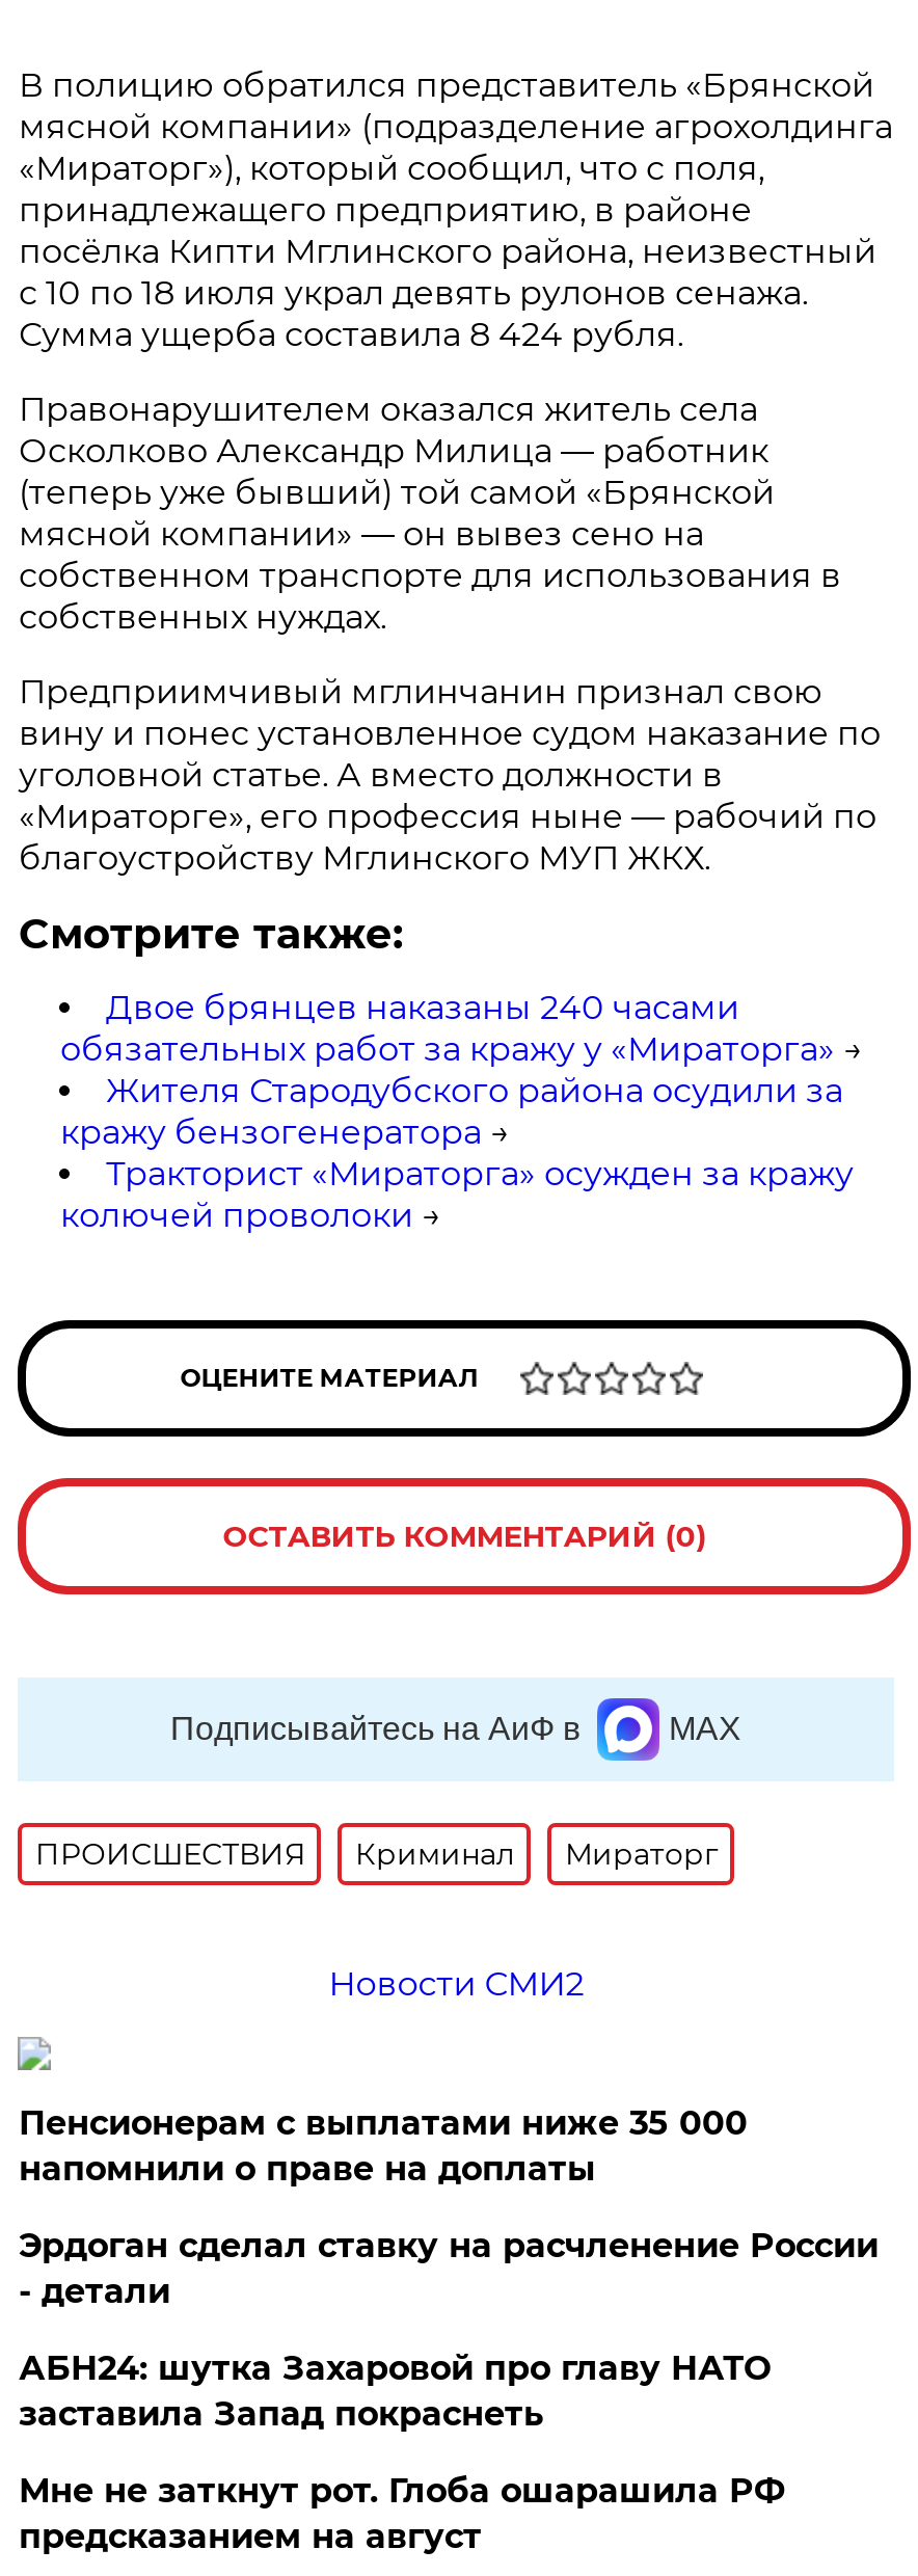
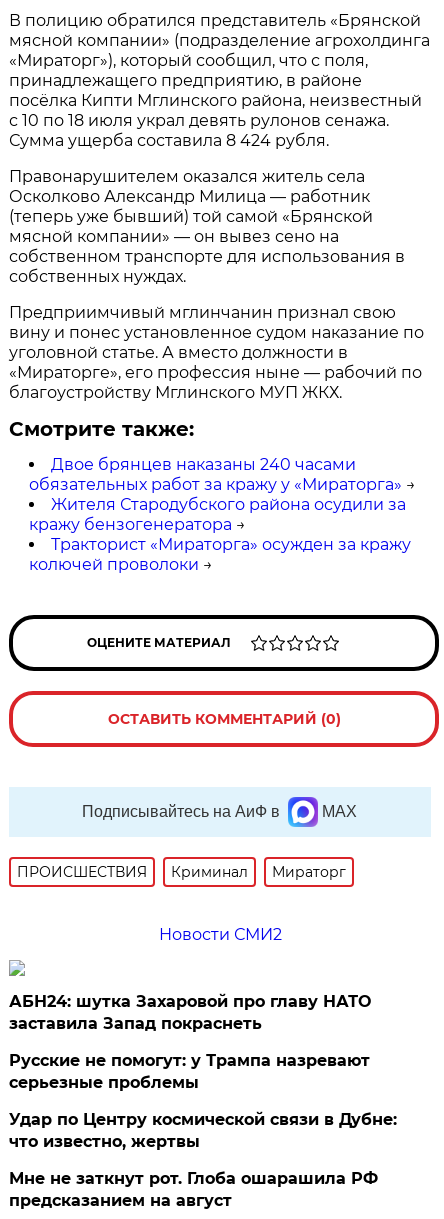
[18,2103,878,2310] Пенсионерам с выплатами ниже 35 000 | напомнили о праве на доплаты | Эрдоган сделал ставку на расчленение России | - детали -> none
moved [18,2348,770,2433] -> [9,992,371,1033]: АБН24: шутка Захаровой про главу НАТО | заставила Запад покраснеть
none -> [9,1051,397,1151] Русские не помогут: у Трампа назревают | серьезные проблемы | Удар по Центру космической связи в Дубне: | что известно, жертвы

